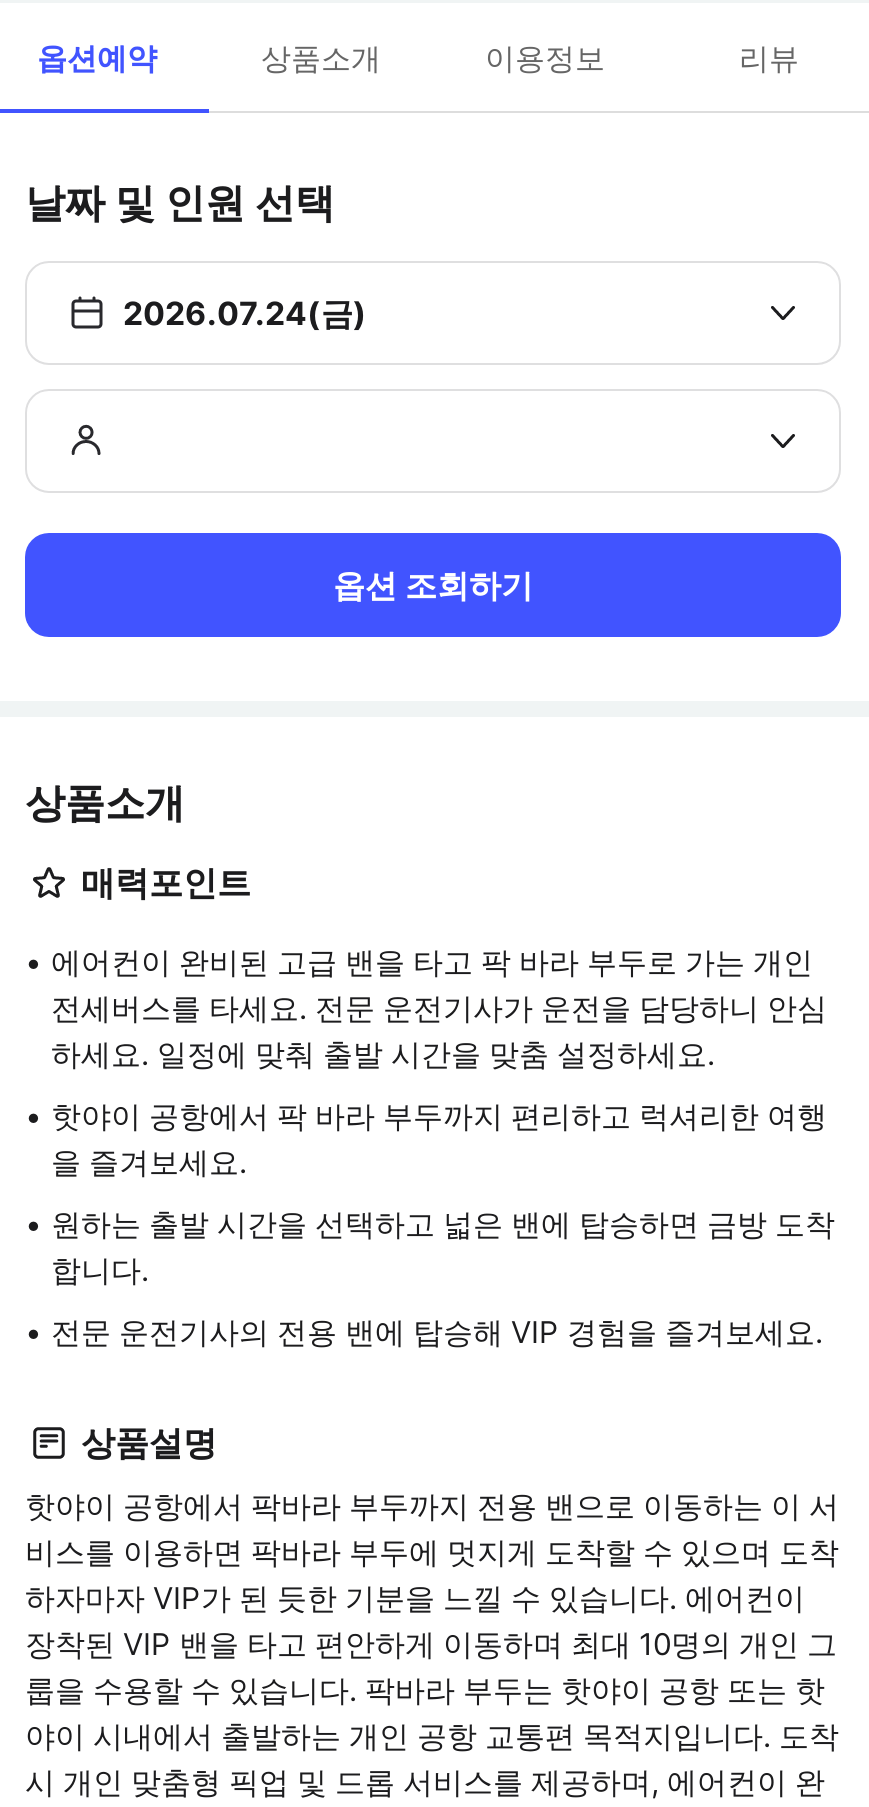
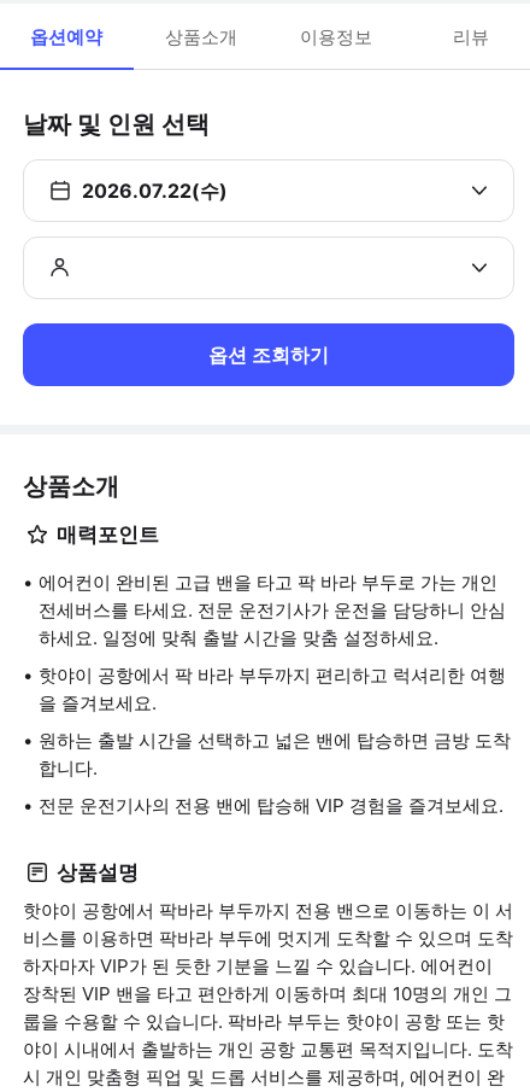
[123,293,367,333] 2026.07.24(금) -> [82,179,228,203] 2026.07.22(수)

